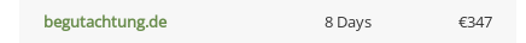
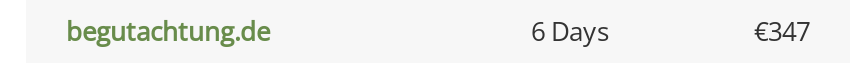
[324,11,371,32] 8 Days -> [531,13,609,49] 6 Days

